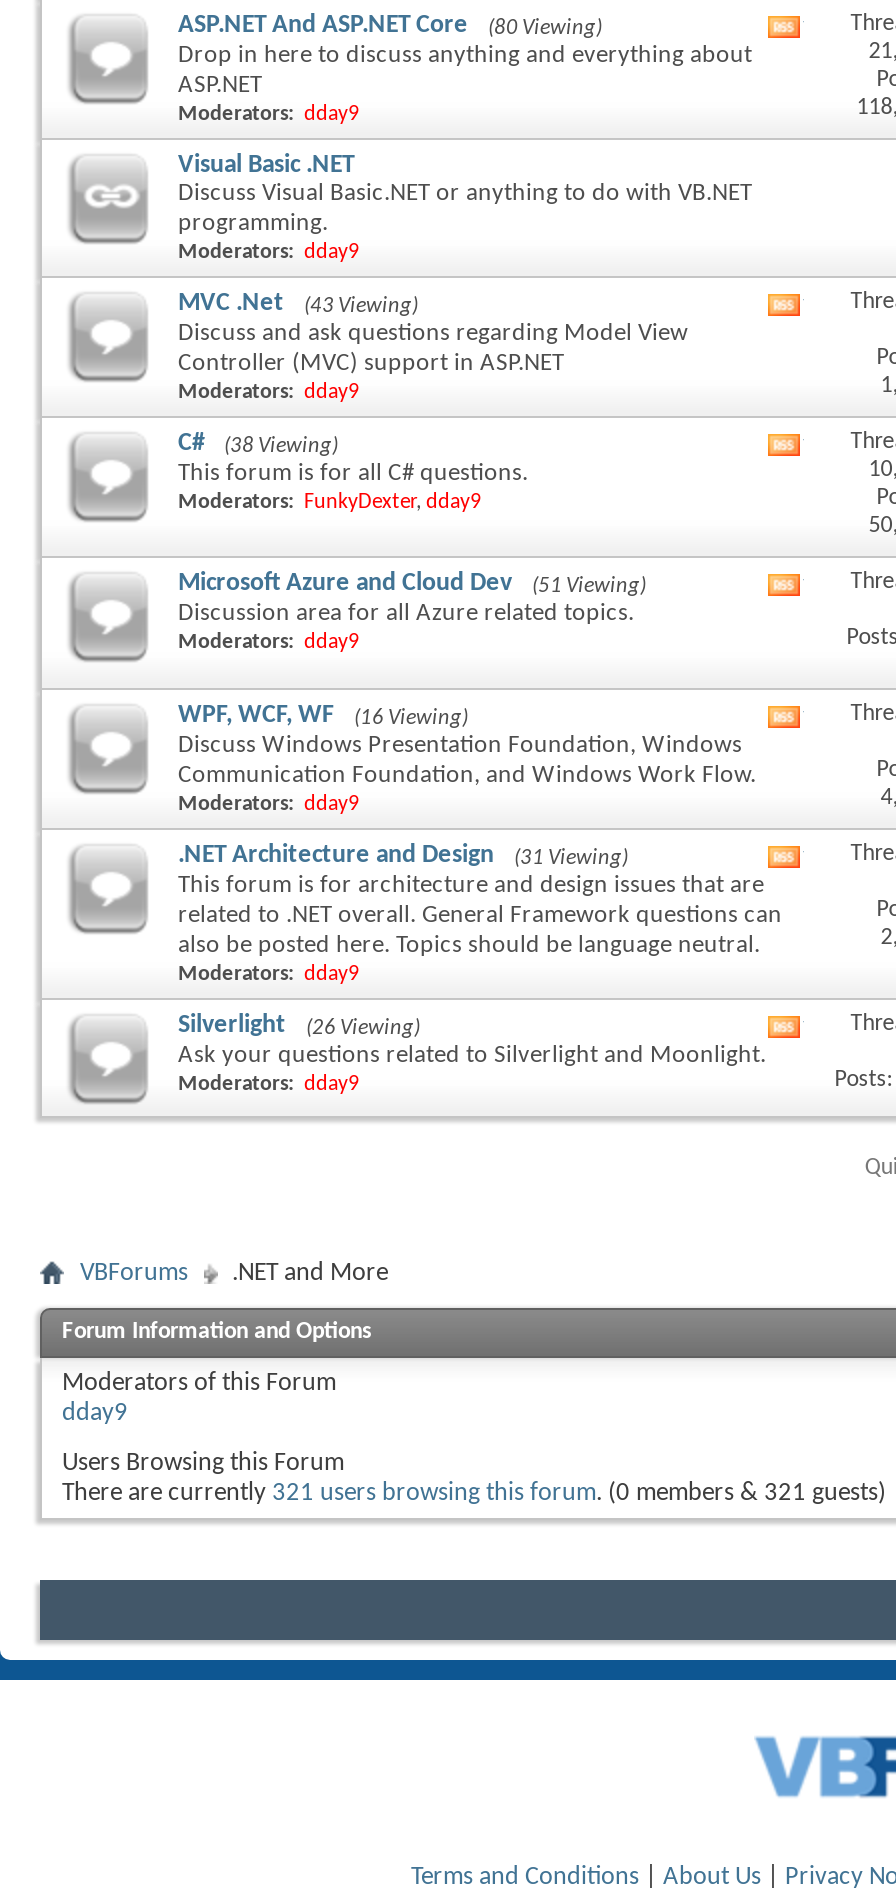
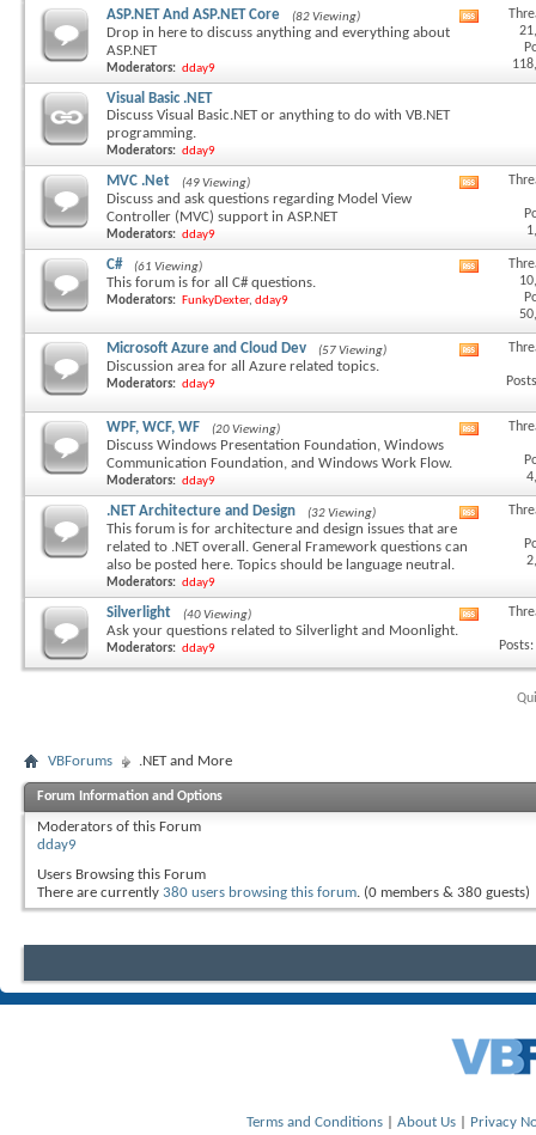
[178,12,602,40] ASP.NET And ASP.NET Core (80 Viewing) -> [106,7,360,24] ASP.NET And ASP.NET Core (82 Viewing)
[178,290,418,318] MVC .Net (43 Viewing) -> [106,173,250,190] MVC .Net (49 Viewing)
[178,430,338,458] C# (38 Viewing) -> [106,257,202,274] C# (61 Viewing)
[178,570,646,598] Microsoft Azure and Cloud Dev (51 Viewing) -> [106,341,386,358] Microsoft Azure and Cloud Dev (57 Viewing)
[178,702,468,730] WPF, WCF, WF (16 Viewing) -> [106,420,280,437] WPF, WCF, WF (20 Viewing)
[178,842,628,870] .NET Architecture and Design (31 Viewing) -> [106,504,376,520] .NET Architecture and Design (32 Viewing)
[178,1012,420,1040] Silverlight (26 Viewing) -> [106,605,251,622] Silverlight (40 Viewing)
[62,1480,886,1506] There are currently 321 users browsing this forum. (0 members & 321 guests) -> [37,885,530,901] There are currently 380 users browsing this forum. (0 members & 380 guests)

